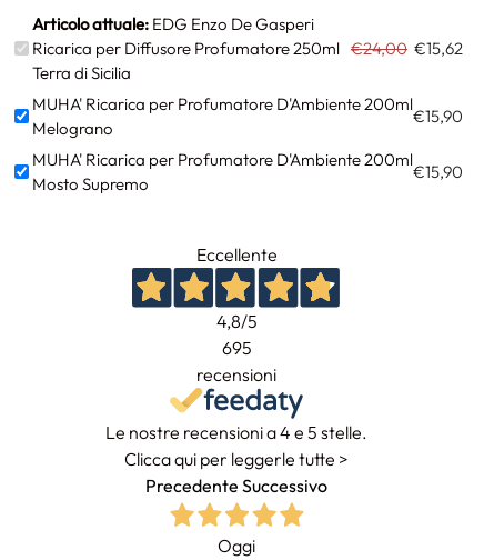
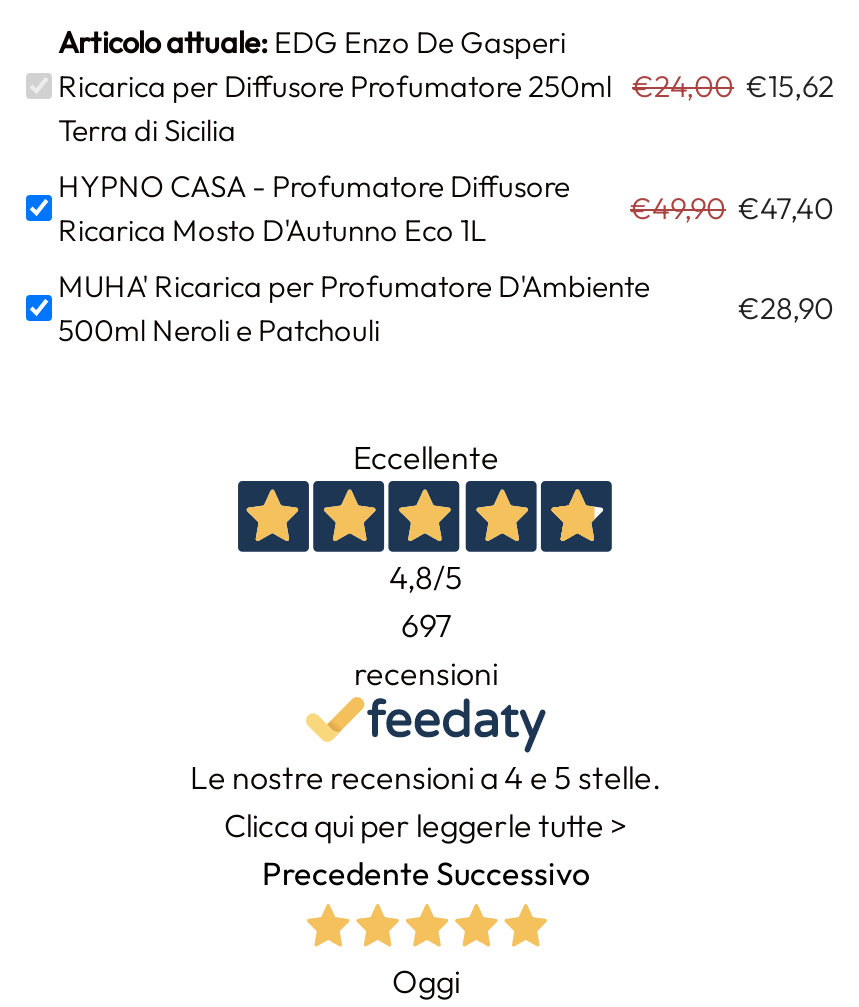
[32,93,413,139] MUHA' Ricarica per Profumatore D'Ambiente 200ml | Melograno -> [58,166,570,248] HYPNO CASA - Profumatore Diffusore | Ricarica Mosto D'Autunno Eco 1L
[413,105,463,126] €15,90 -> [630,188,834,226] €49,90 €47,40
[32,149,413,194] MUHA' Ricarica per Profumatore D'Ambiente 200ml | Mosto Supremo -> [58,266,650,348] MUHA' Ricarica per Profumatore D'Ambiente | 500ml Neroli e Patchouli
[413,161,463,182] €15,90 -> [738,288,834,326] €28,90
[221,337,251,359] 695 -> [401,605,451,645] 697

